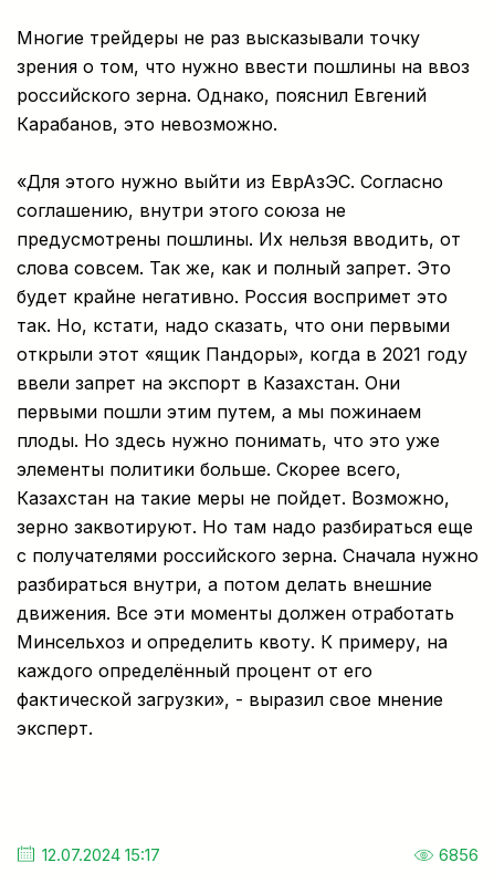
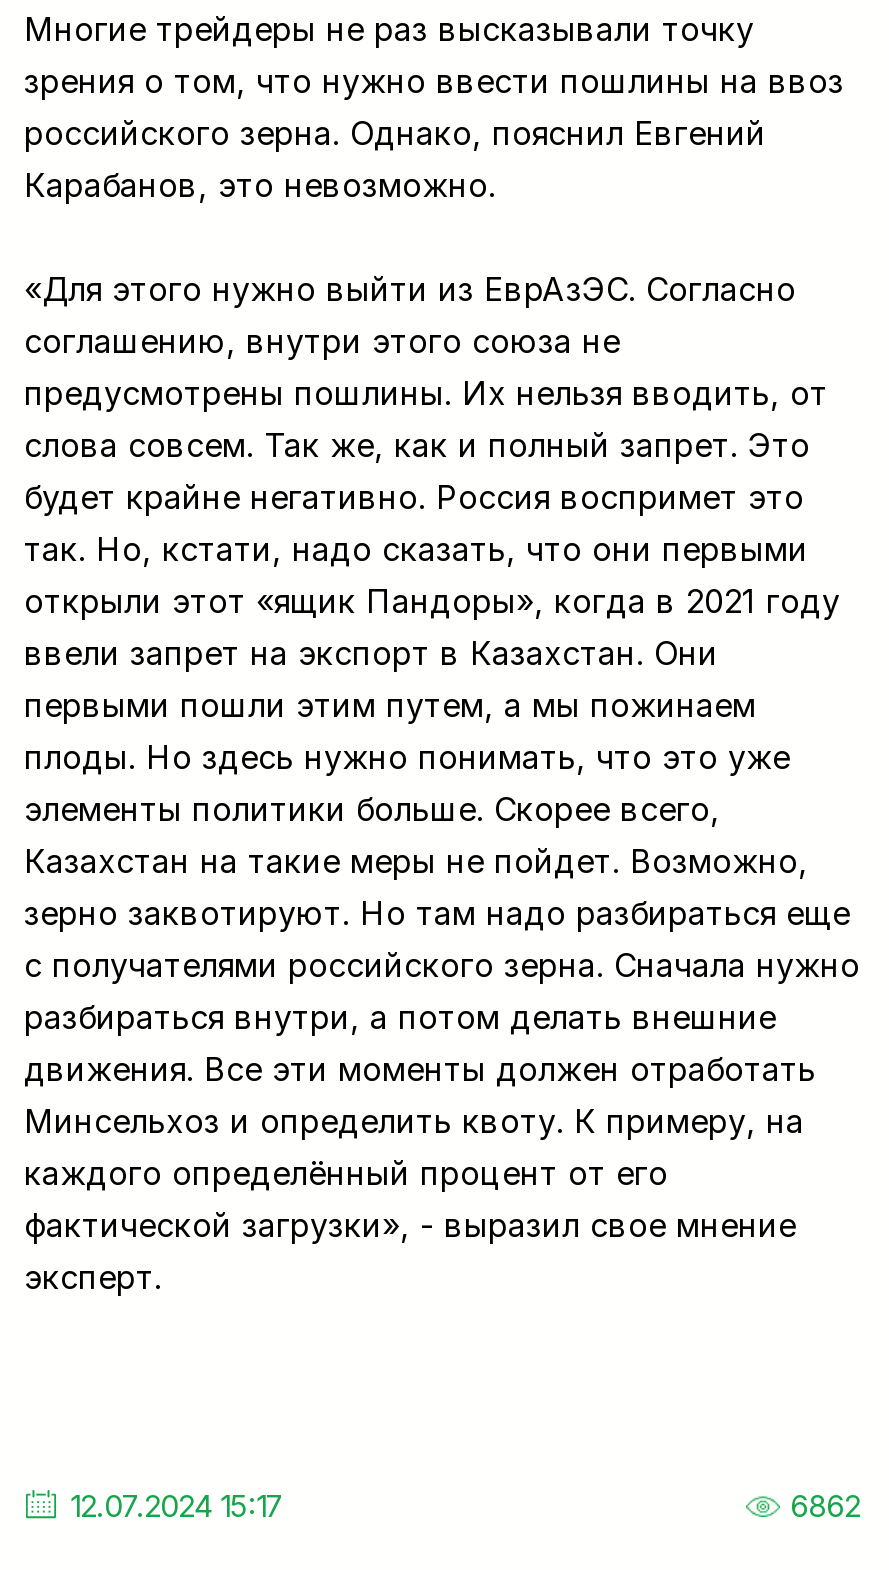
[439,844,479,865] 6856 -> [790,1487,860,1525] 6862

